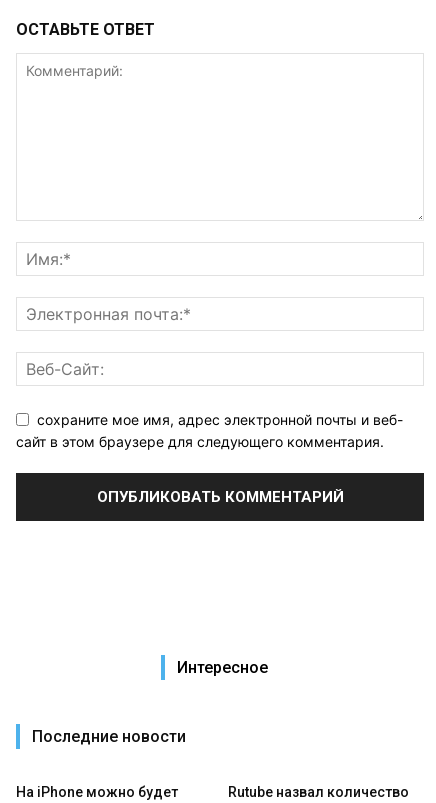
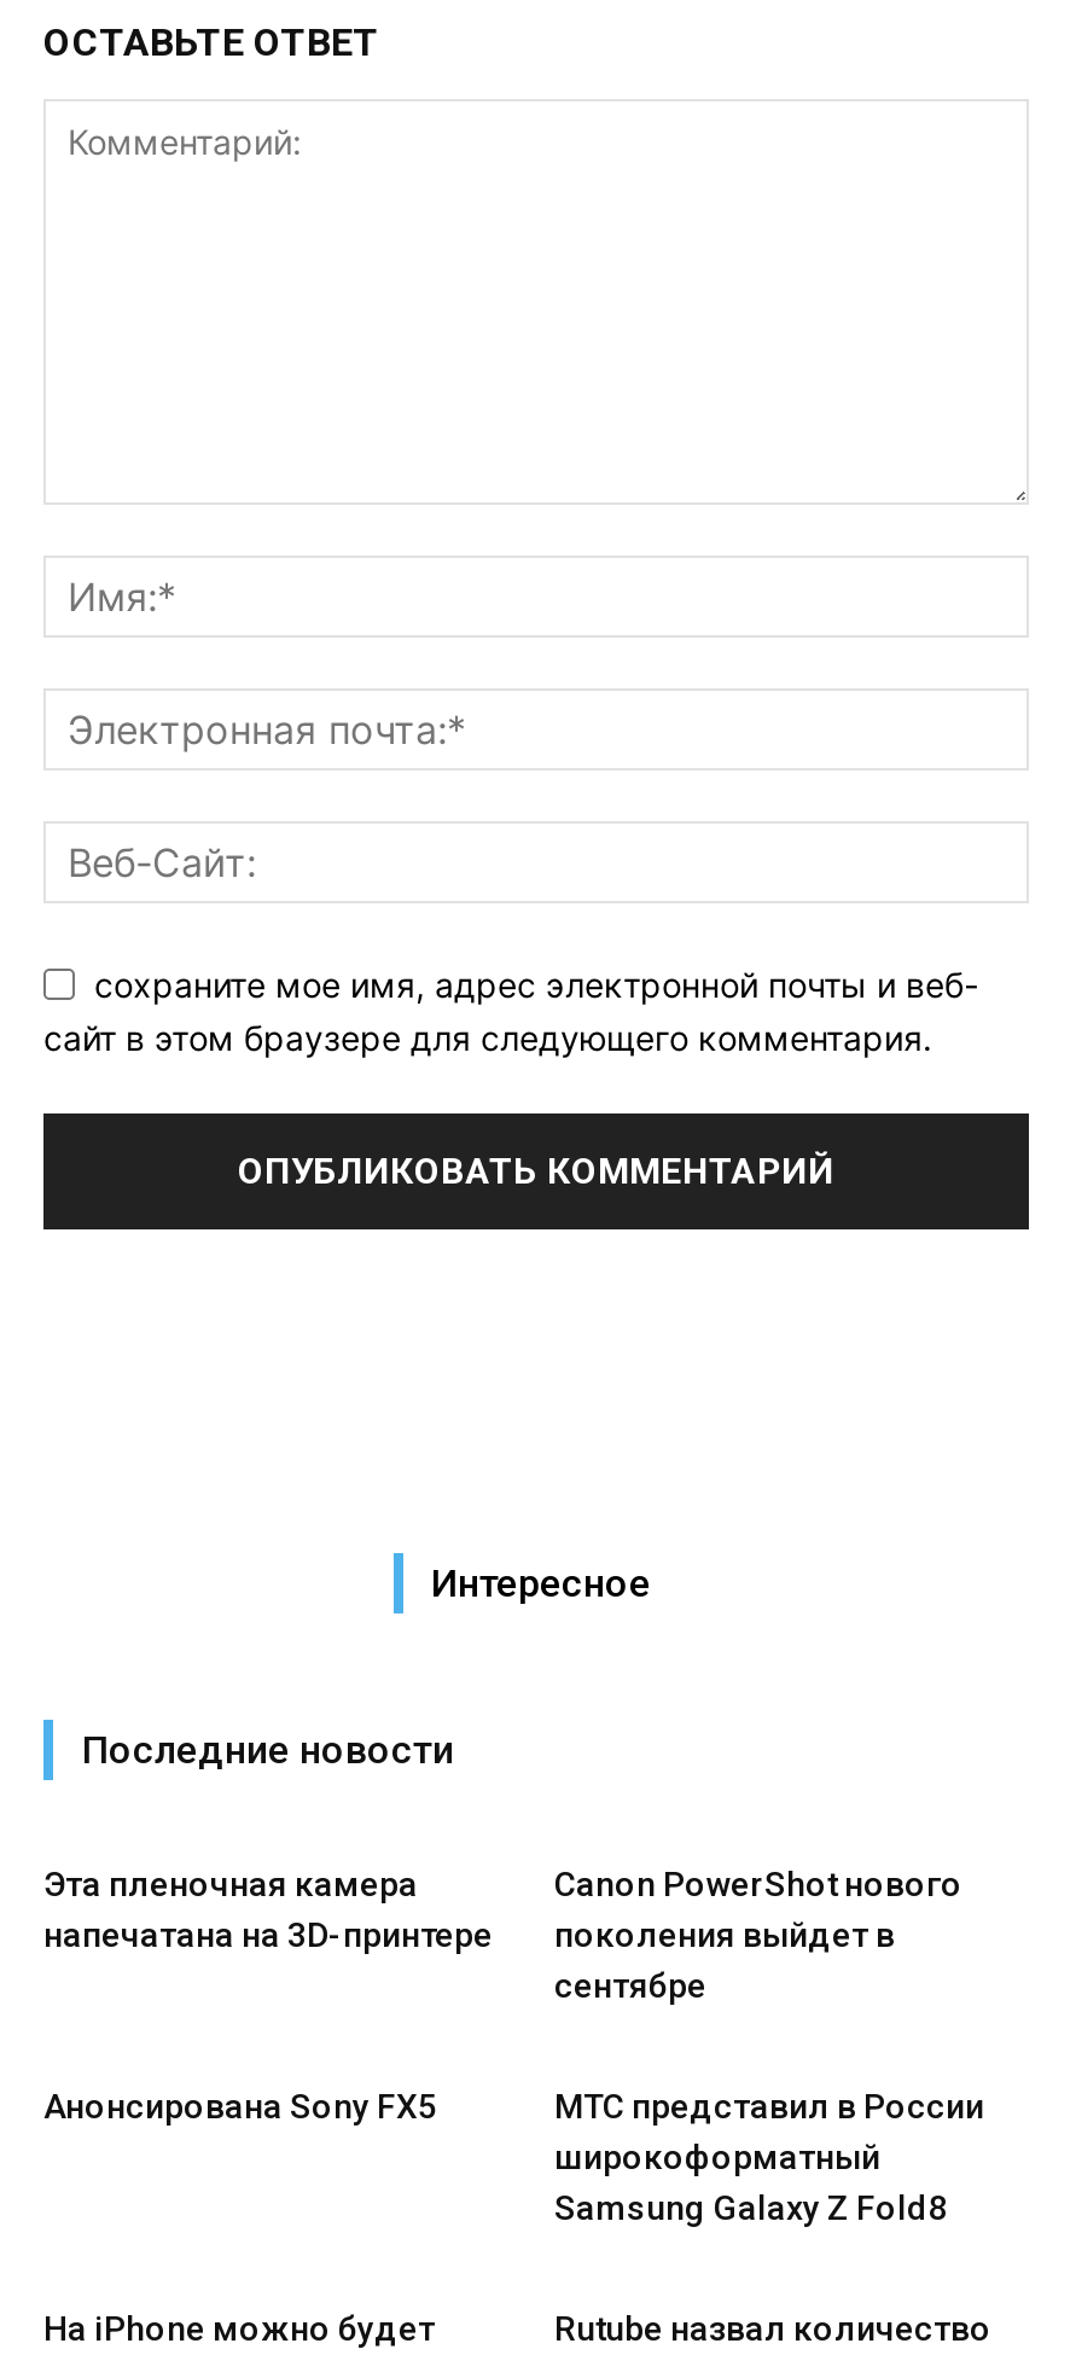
none -> [43,1866,493,1955] Эта пленочная камера | напечатана на 3D-принтере
none -> [43,1866,984,2228] Canon PowerShot нового | поколения выйдет в | сентябре | Анонсирована Sony FX5 | МТС представил в России | широкоформатный | Samsung Galaxy Z Fold8

